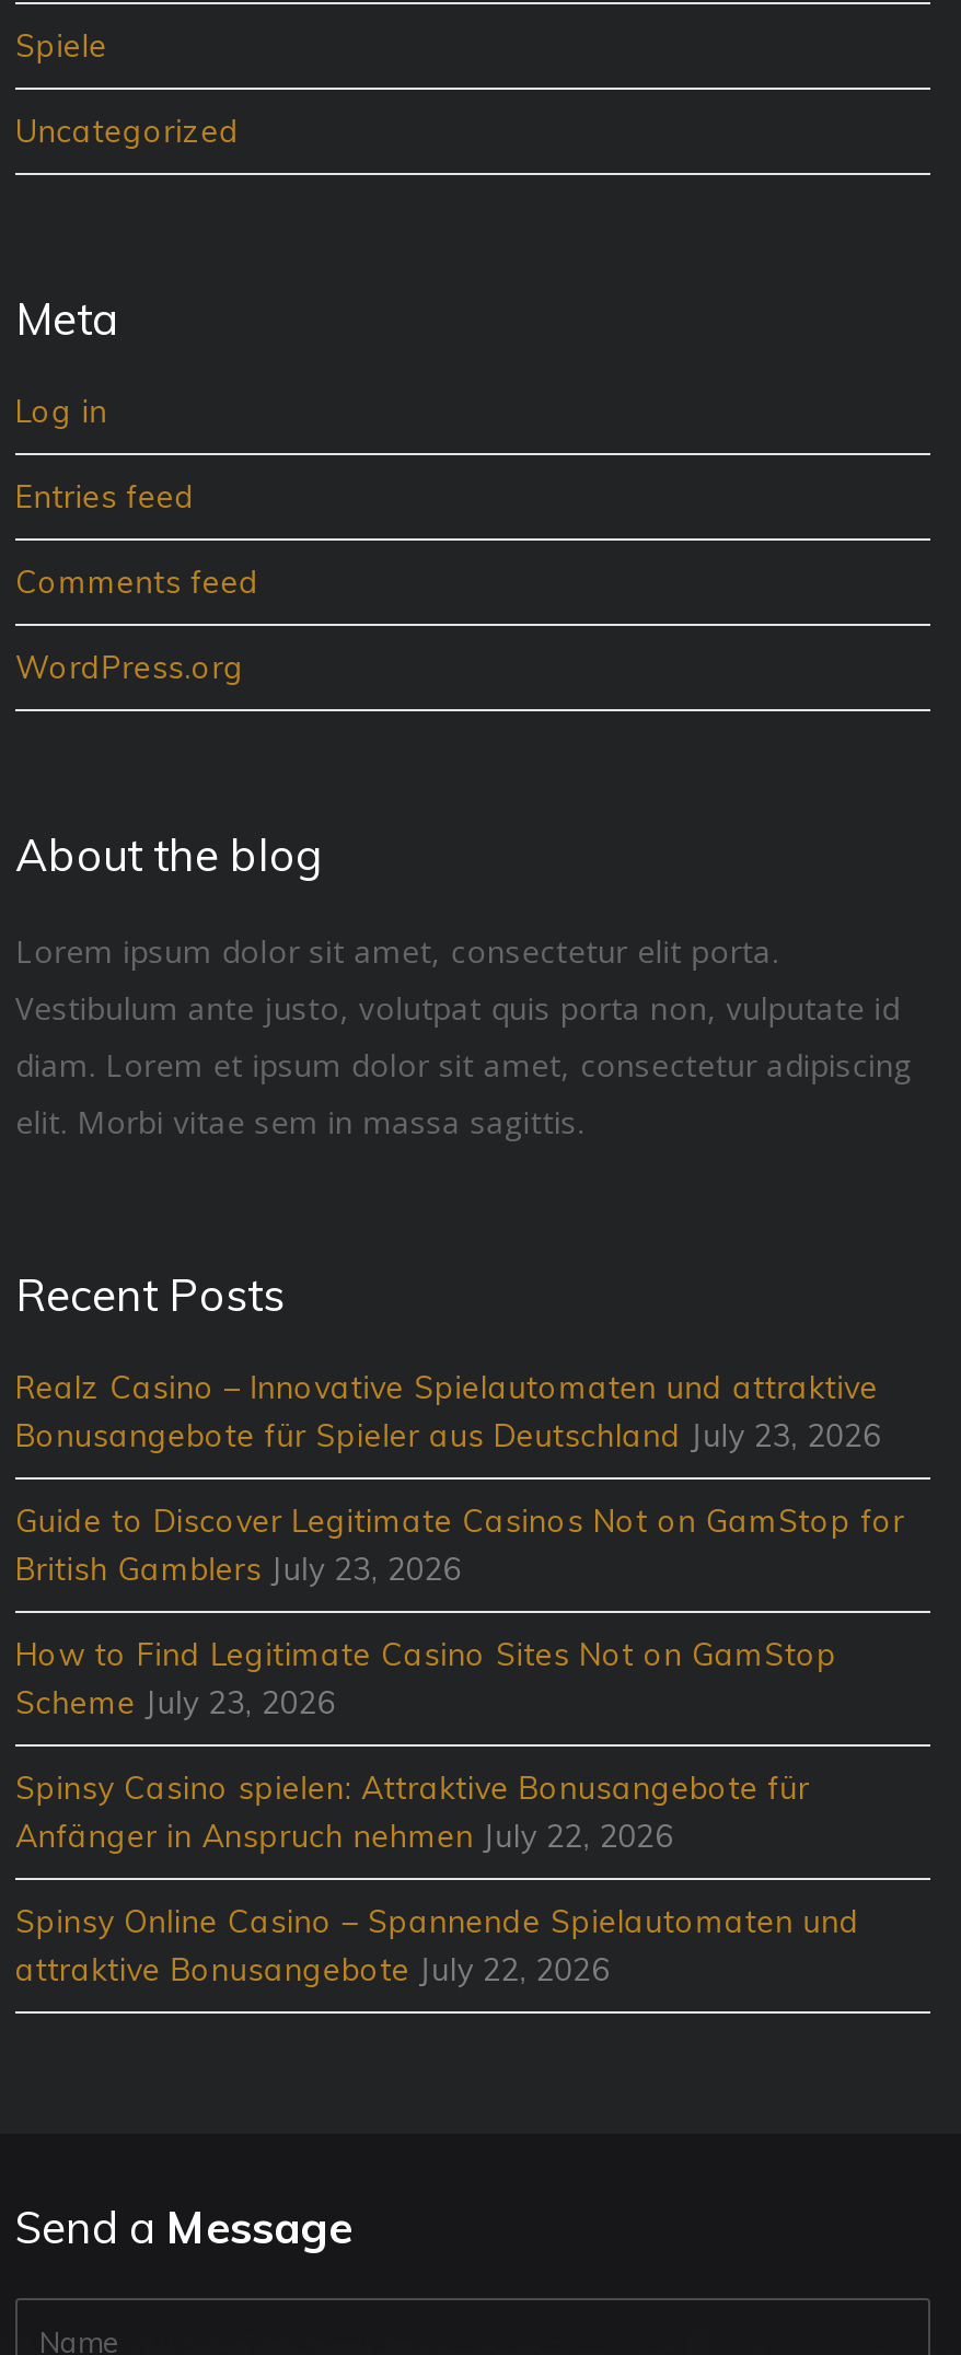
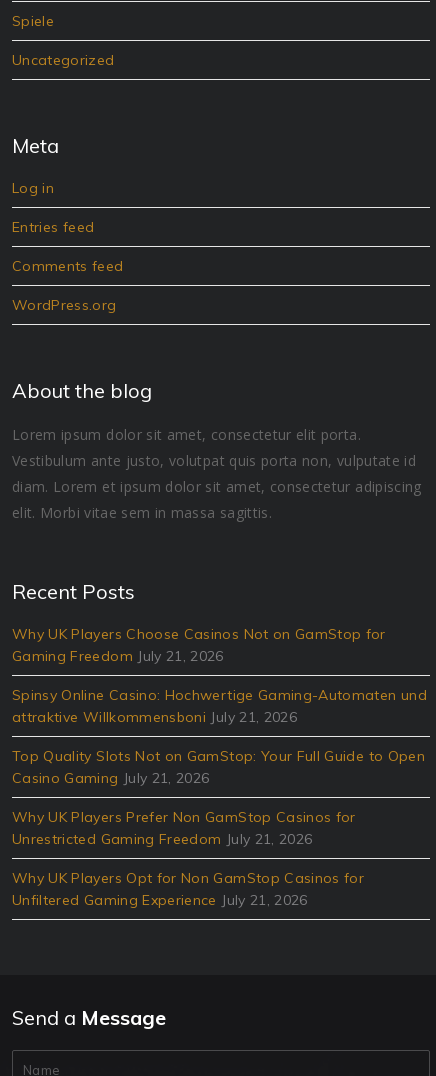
[15,1368,881,1455] Realz Casino – Innovative Spielautomaten und attraktive | Bonusangebote für Spieler aus Deutschland July 23, 2026 -> [12,625,386,665] Why UK Players Choose Casinos Not on GamStop for | Gaming Freedom July 21, 2026
[15,1501,905,1589] Guide to Discover Legitimate Casinos Not on GamStop for | British Gamblers July 23, 2026 -> [12,686,427,726] Spinsy Online Casino: Hochwertige Gaming-Automaten und | attraktive Willkommensboni July 21, 2026
[15,1635,837,1722] How to Find Legitimate Casino Sites Not on GamStop | Scheme July 23, 2026 -> [12,747,425,787] Top Quality Slots Not on GamStop: Your Full Guide to Open | Casino Gaming July 21, 2026
[15,1768,810,1856] Spinsy Casino spielen: Attraktive Bonusangebote für | Anfänger in Anspruch nehmen July 22, 2026 -> [12,808,356,848] Why UK Players Prefer Non GamStop Casinos for | Unrestricted Gaming Freedom July 21, 2026
[15,1902,860,1989] Spinsy Online Casino – Spannende Spielautomaten und | attraktive Bonusangebote July 22, 2026 -> [12,869,364,909] Why UK Players Opt for Non GamStop Casinos for | Unfiltered Gaming Experience July 21, 2026

